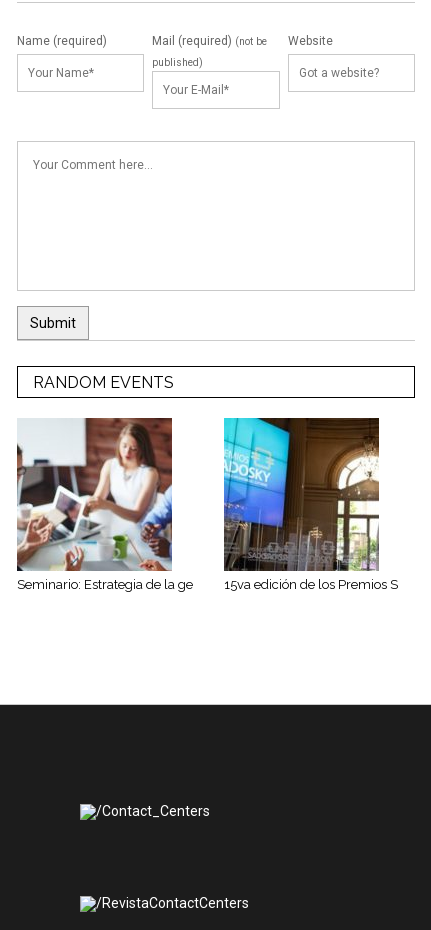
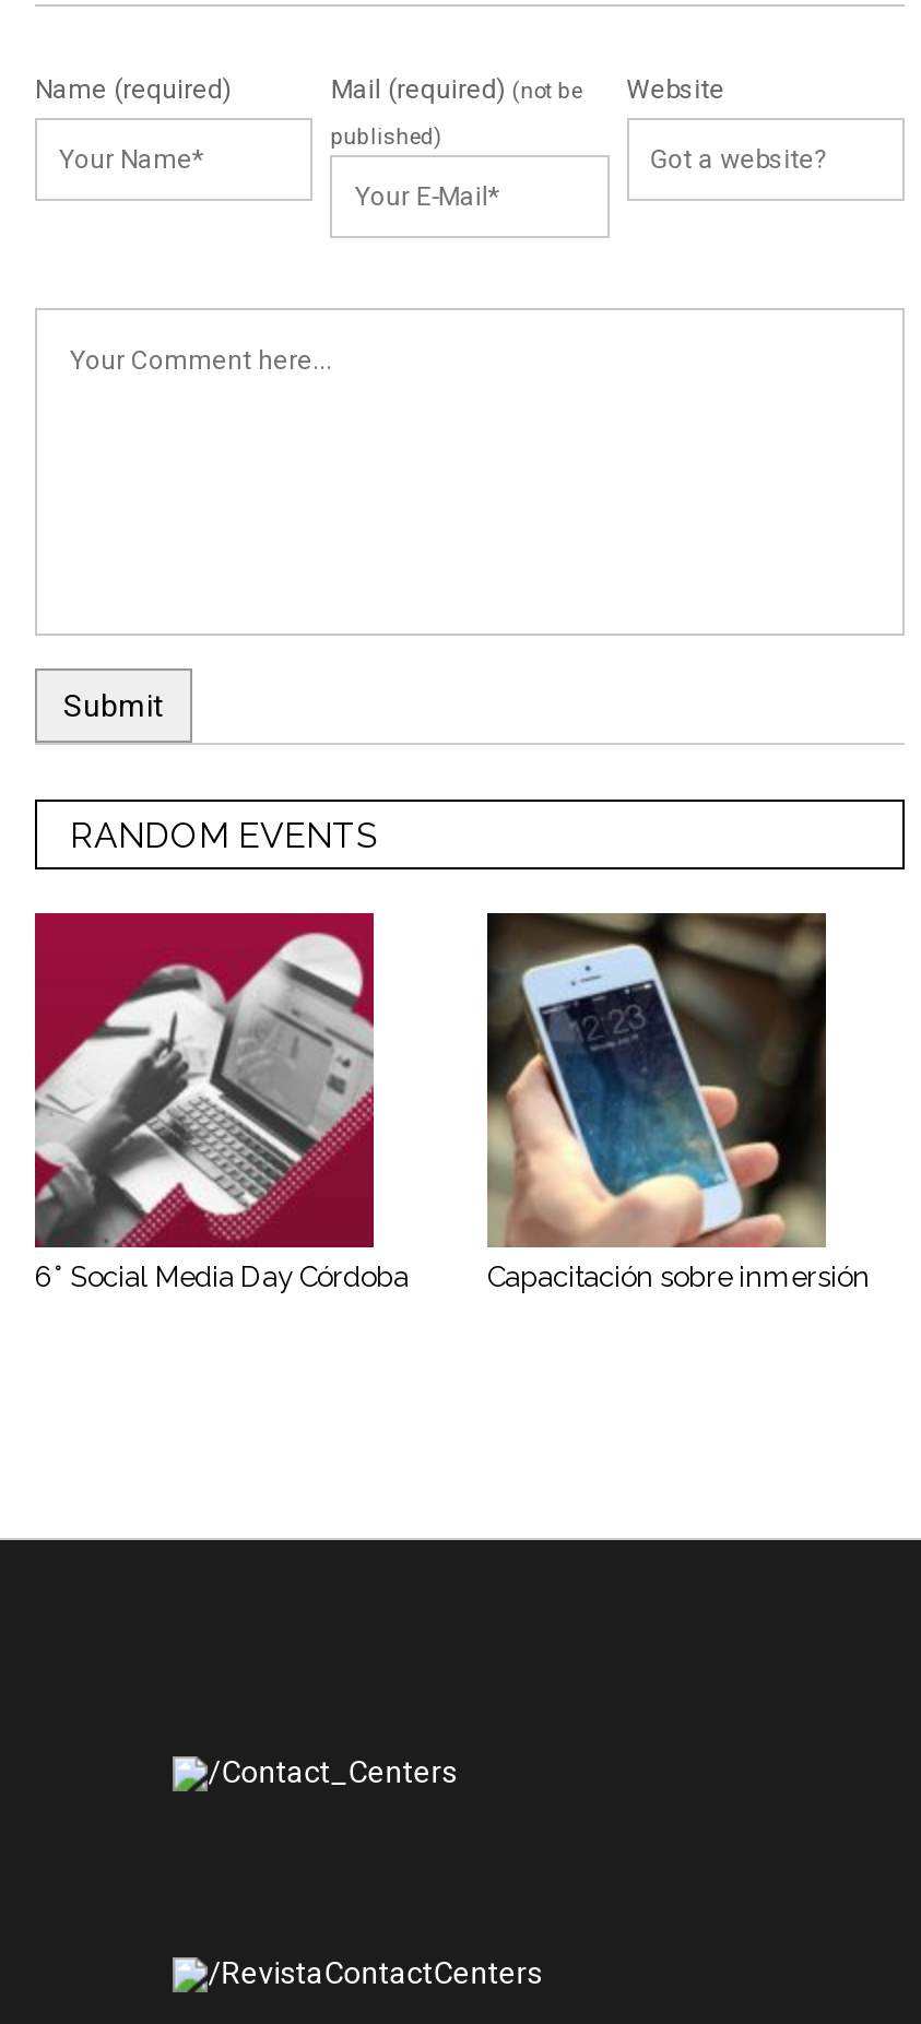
[16,417,398,592] [image] | 15va edición de los Premios S | Seminario: Estrategia de la ge -> [33,911,870,1293] [image] | Capacitación sobre inmersión | 6° Social Media Day Córdoba
[223,417,380,570] [image] -> [485,911,828,1245] [image]

